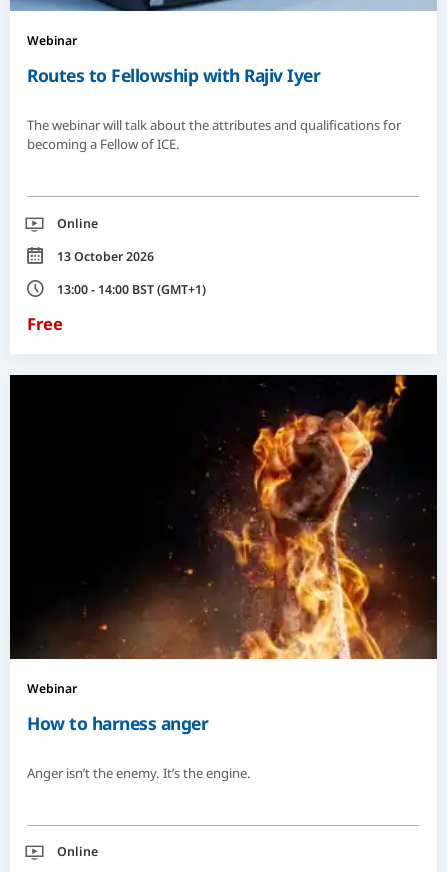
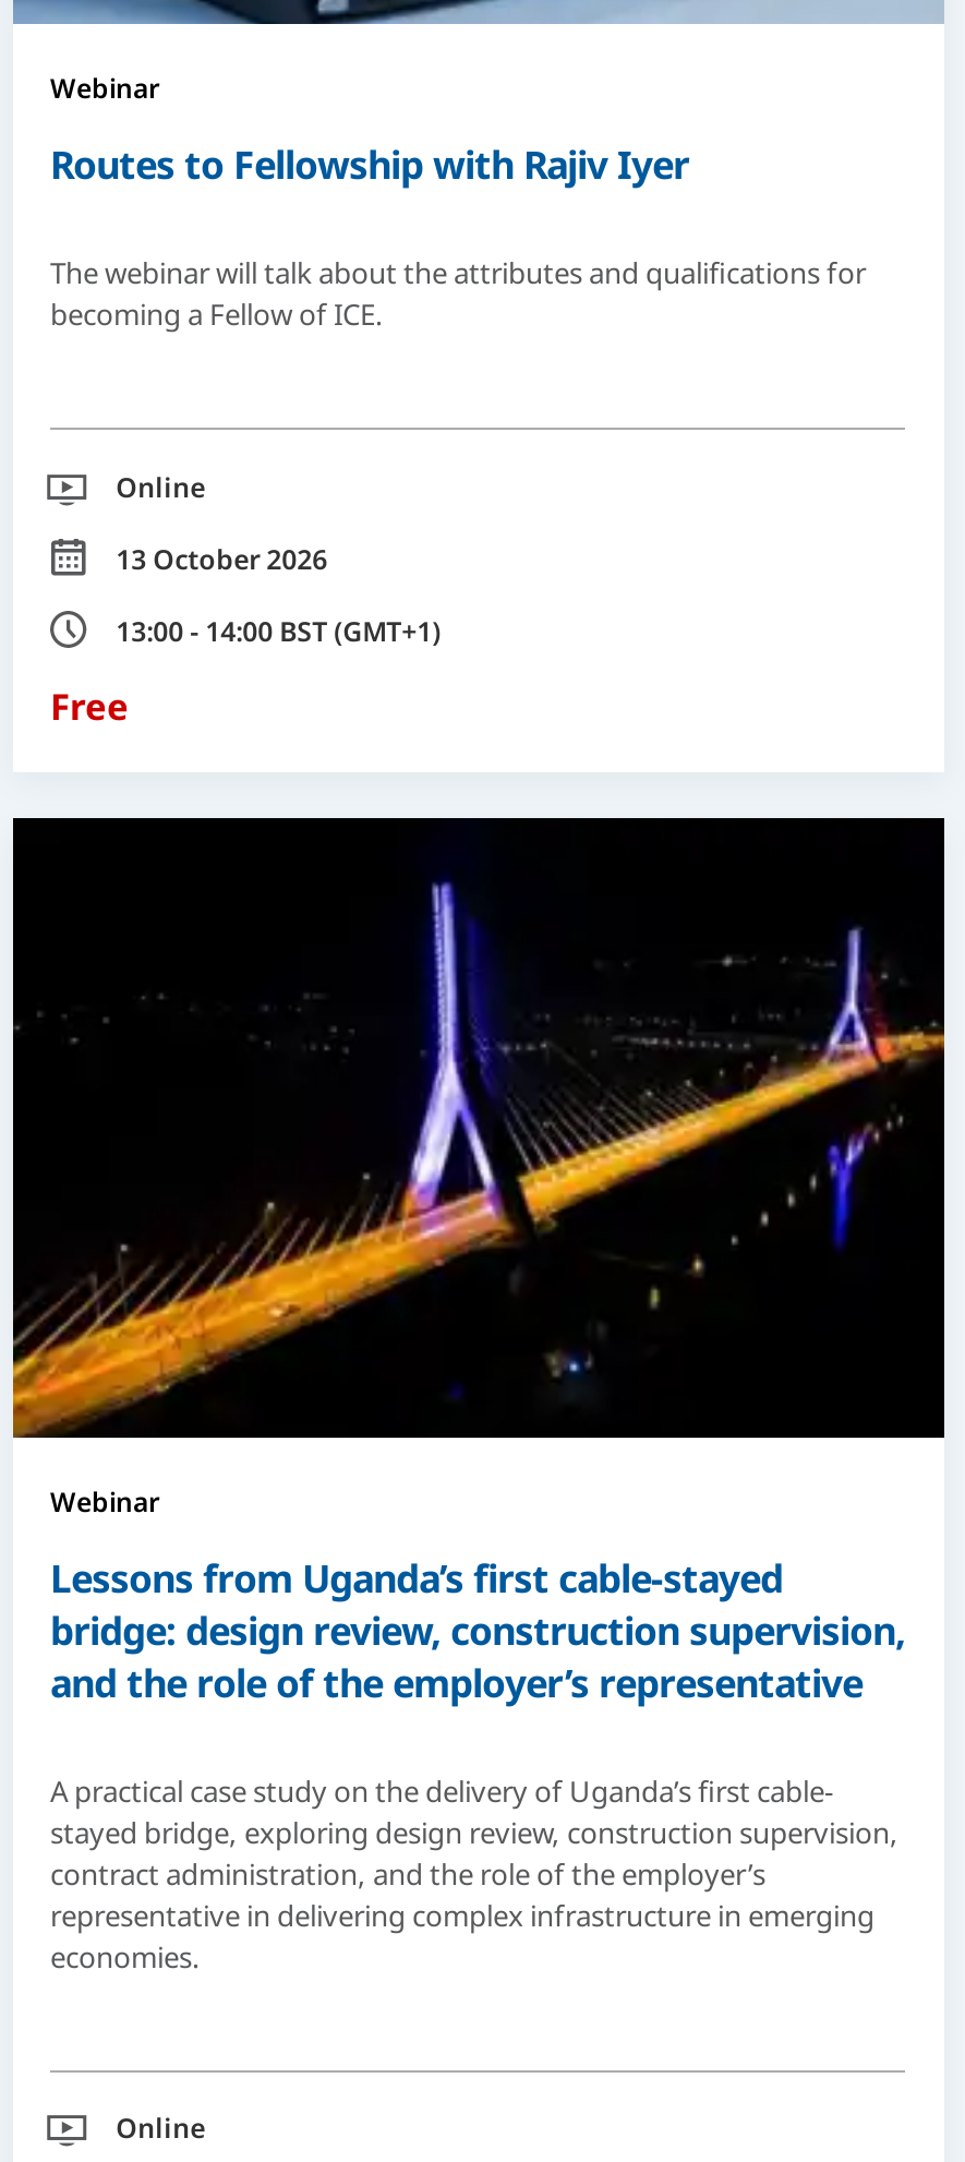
[9,374,438,660] [image] -> [11,816,946,1440] [image]
[27,711,208,735] How to harness anger -> [50,1551,905,1708] Lessons from Uganda’s first cable-stayed | bridge: design review, construction supervision, | and the role of the employer’s representative
[27,764,254,782] Anger isn’t the enemy. It’s the engine. -> [50,1771,898,1977] A practical case study on the delivery of Uganda’s first cable- | stayed bridge, exploring design review, construction supervision, | contract administration, and the role of the employer’s | representative in delivering complex infrastructure in emerging | economies.

